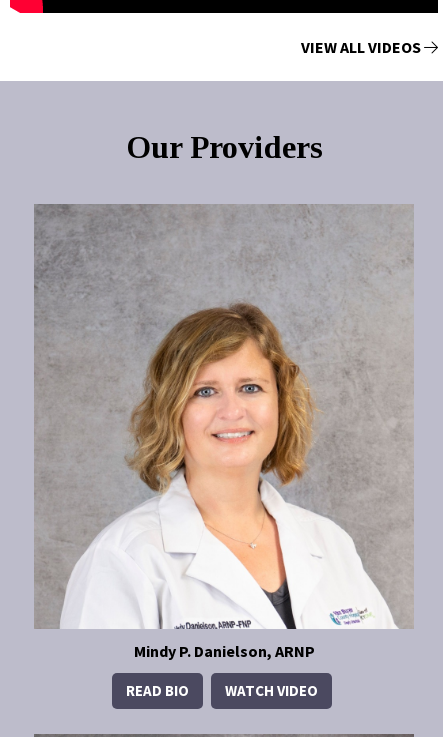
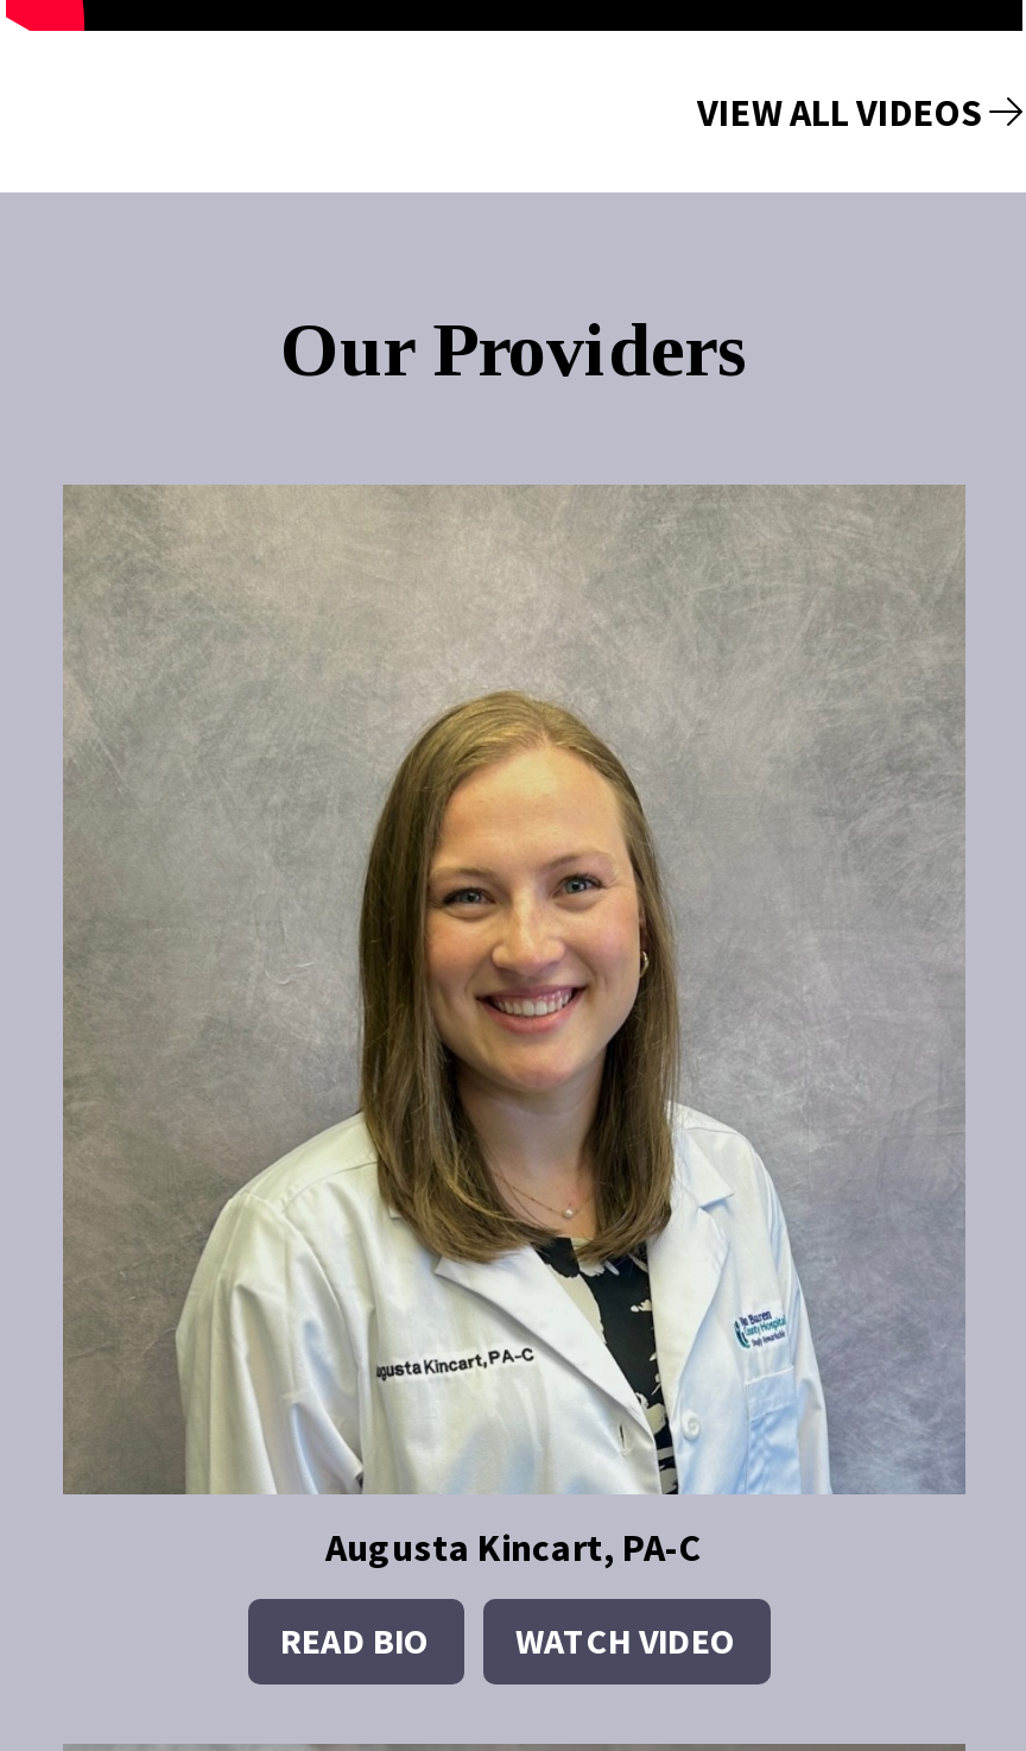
[34,204,413,661] [image] | Mindy P. Danielson, ARNP -> [63,487,965,1570] [image] | Augusta Kincart, PA-C

